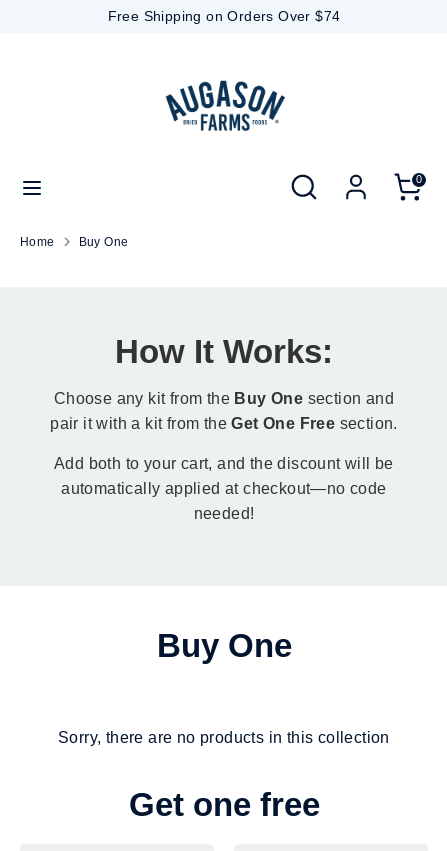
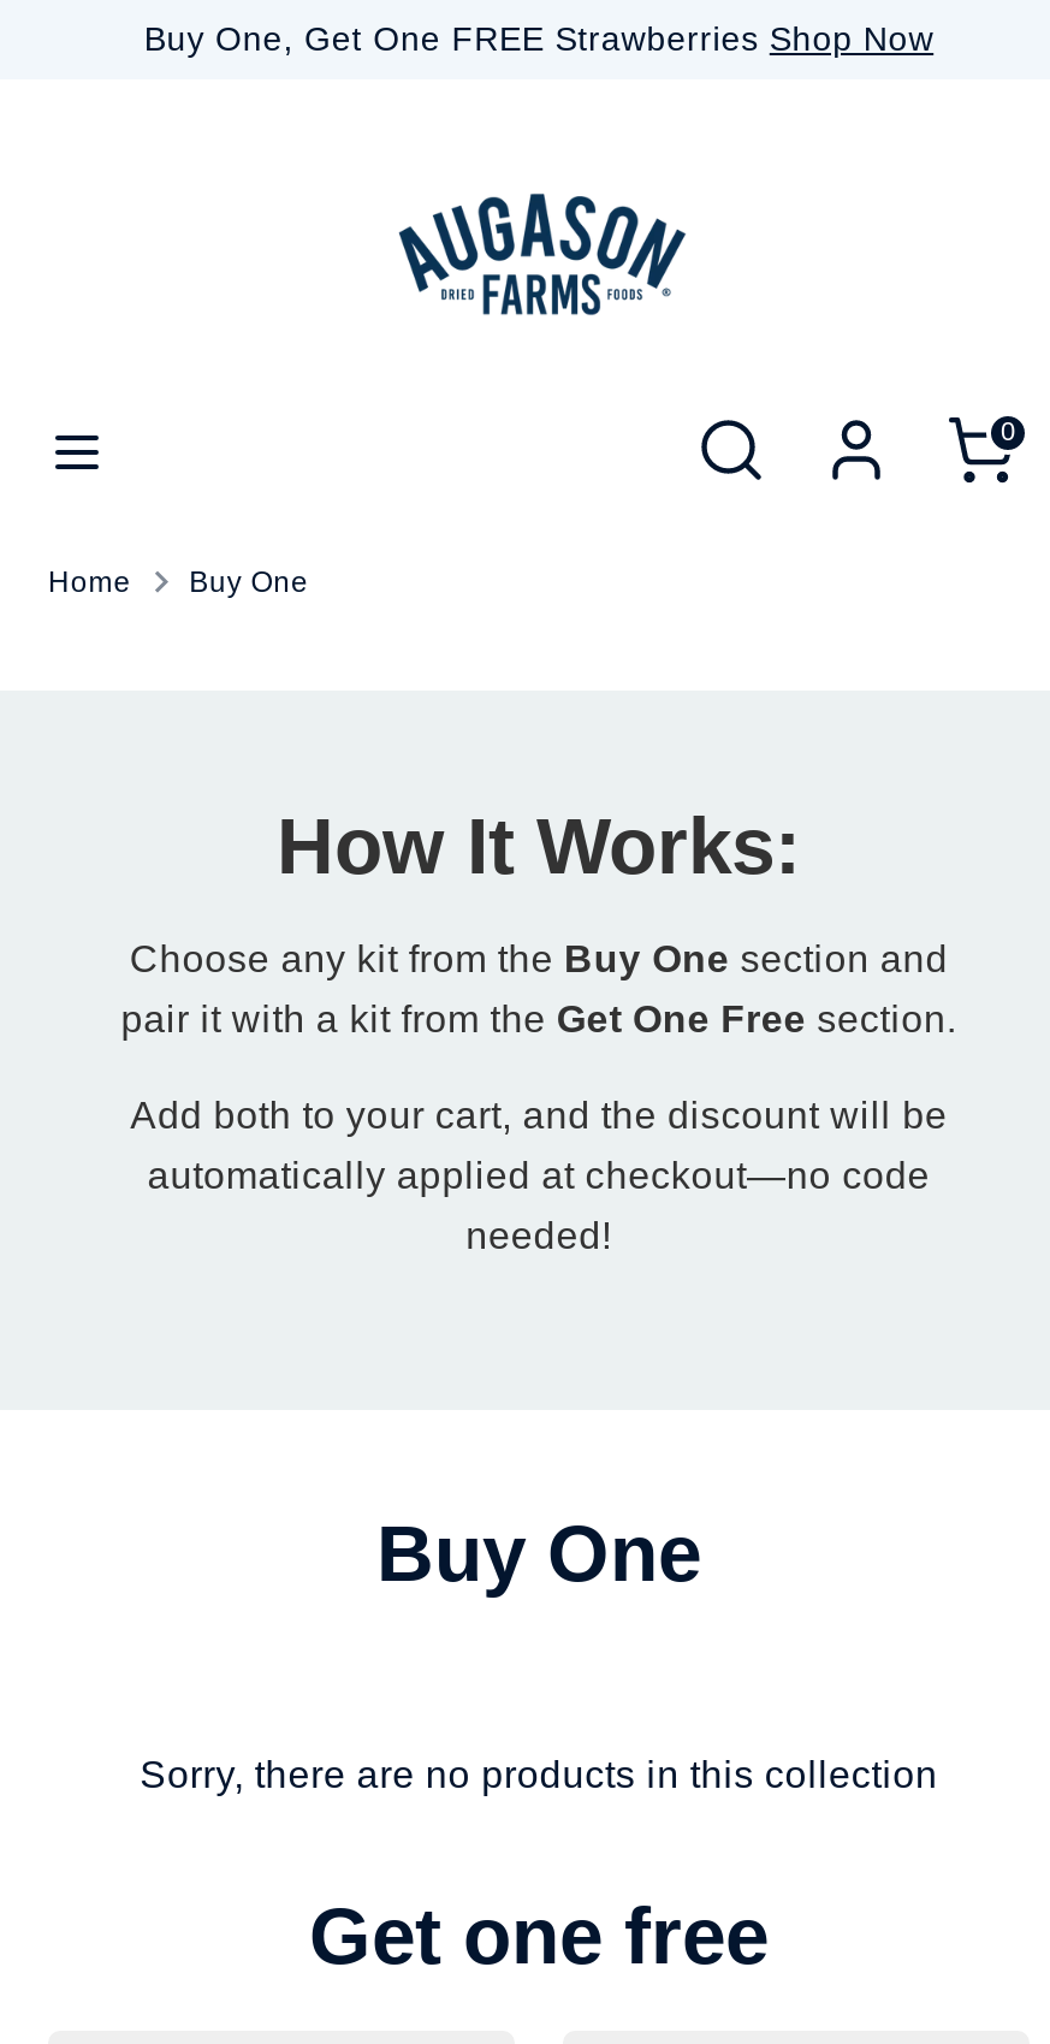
[108,8,340,24] Free Shipping on Orders Over $74 -> [144,19,934,58] Buy One, Get One FREE Strawberries Shop Now

